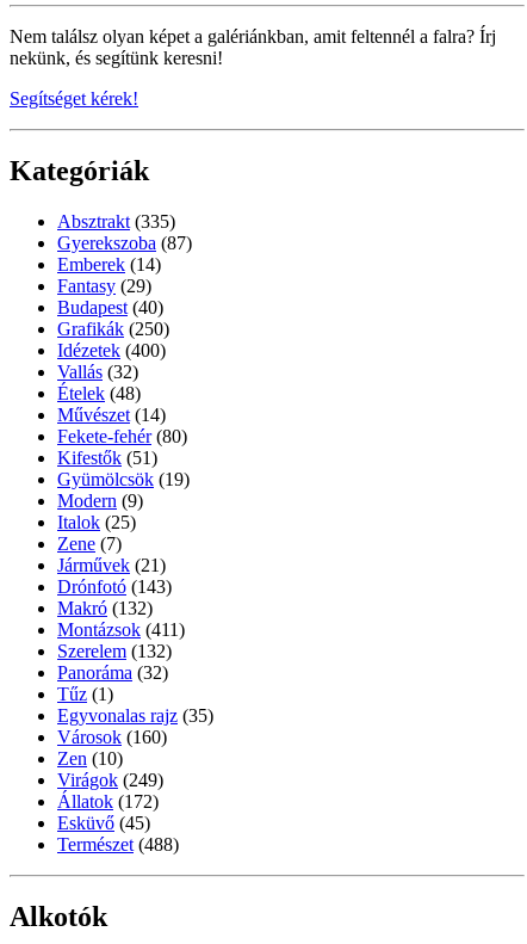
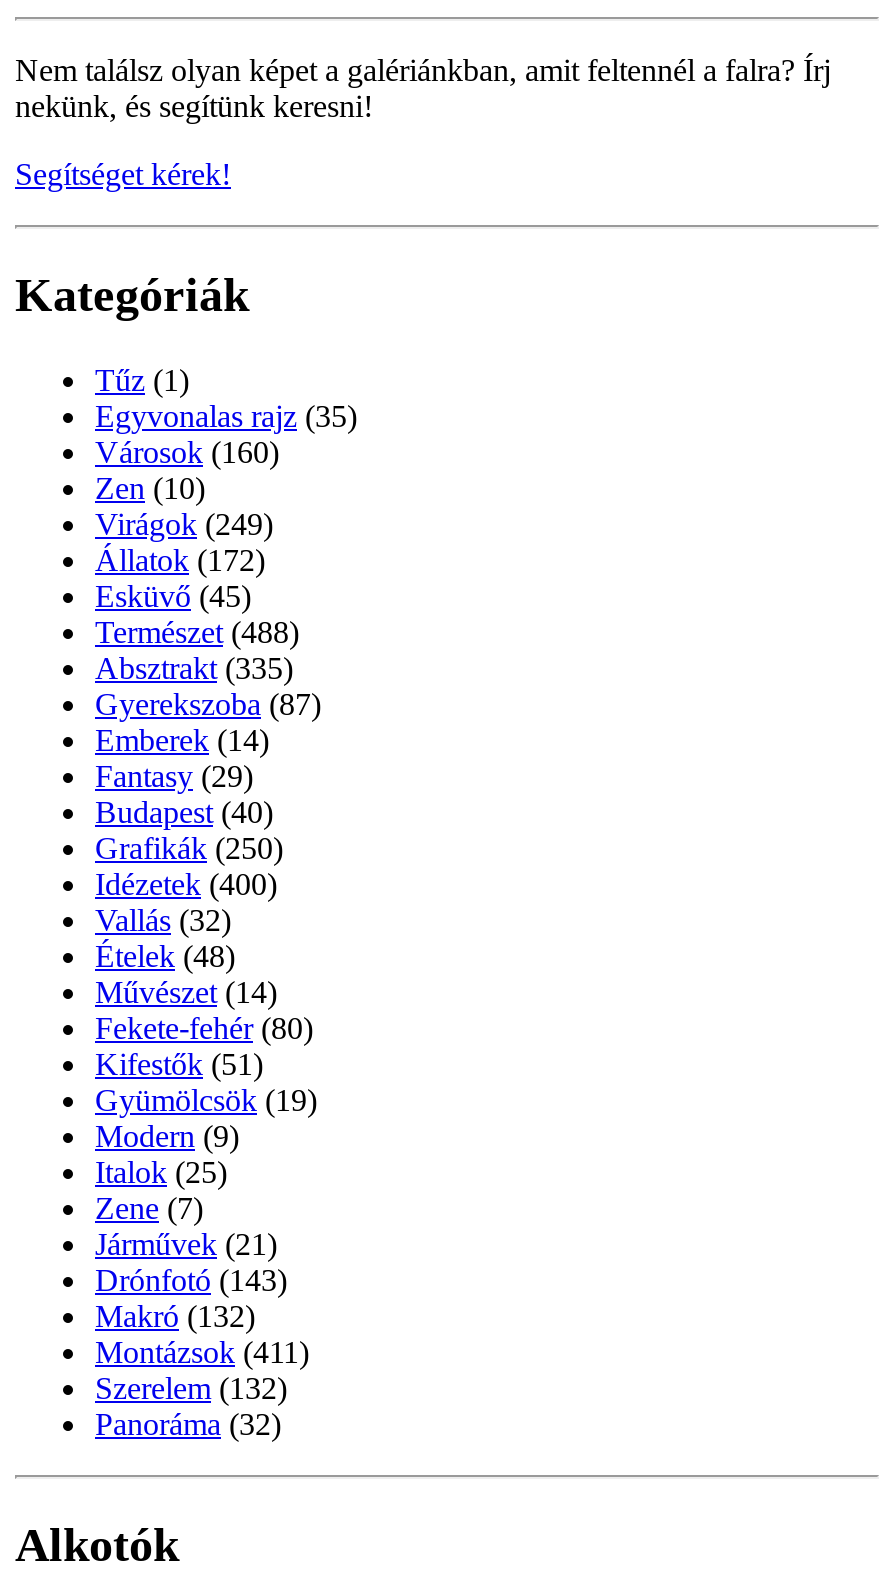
moved [57,211,192,682] -> [95,651,321,1441]: Absztrakt (335) | Gyerekszoba (87) | Emberek (14) | ... | Szerelem (132) | Panoráma (32)
moved [57,684,213,854] -> [95,363,357,649]: Tűz (1) | Egyvonalas rajz (35) | Városok (160) | Zen (10) | Virágok (249) | Állatok (172) | Esküvő (45) | Természet (488)

